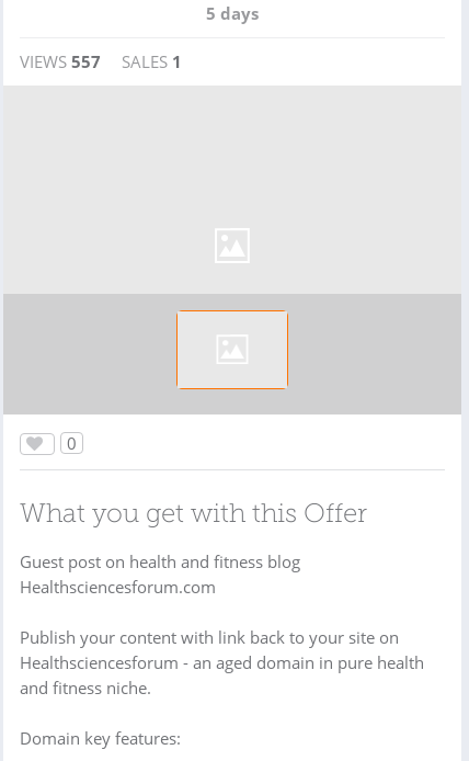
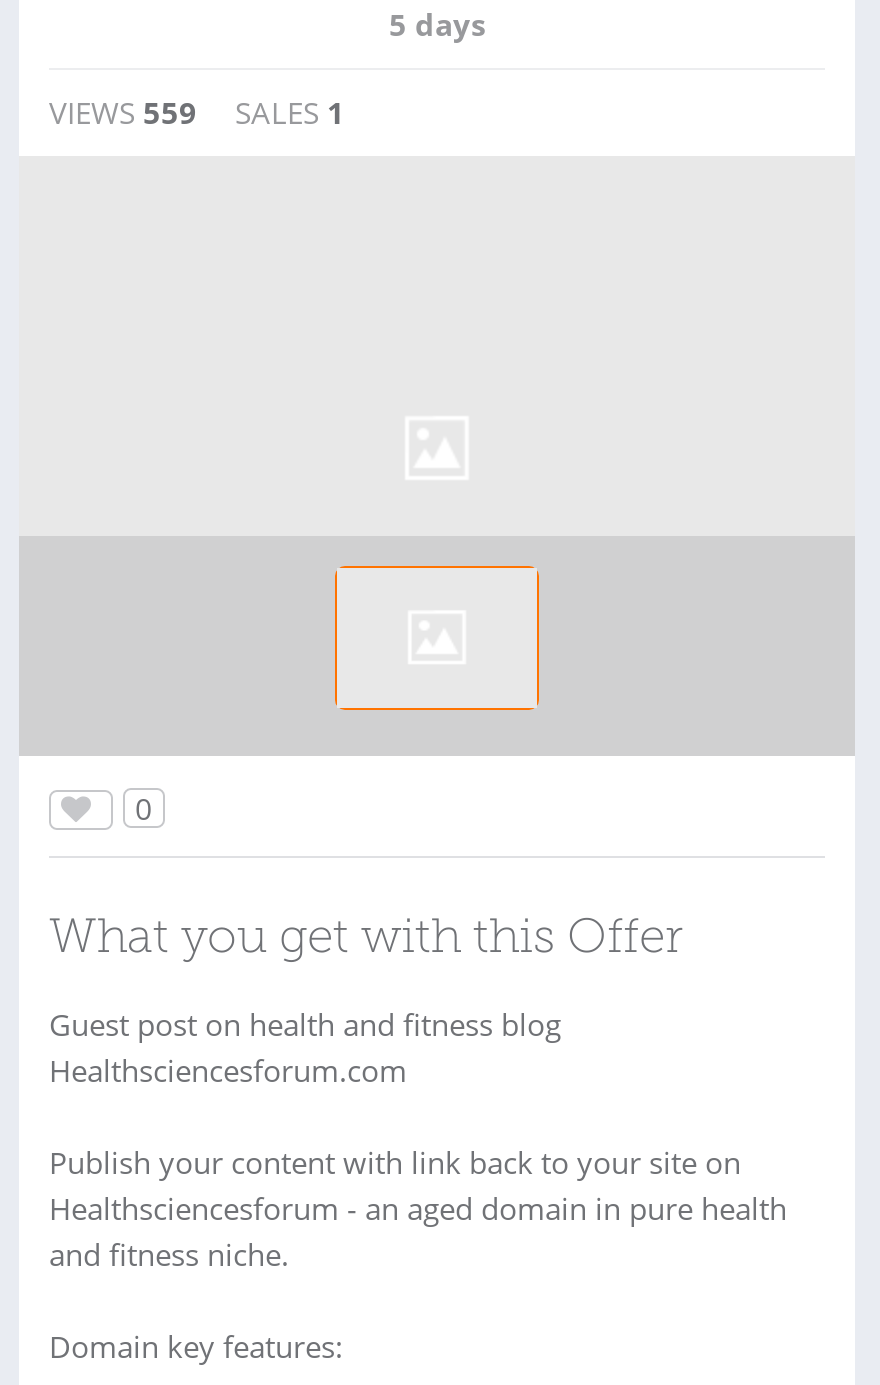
[20,50,182,72] VIEWS 557 SALES 1 -> [49,92,345,132] VIEWS 559 SALES 1

